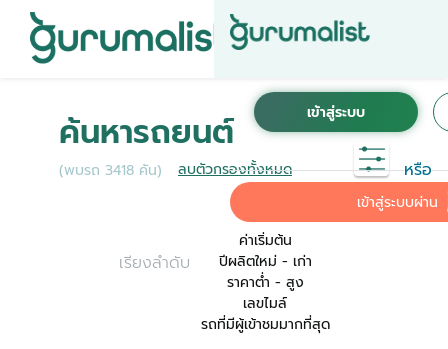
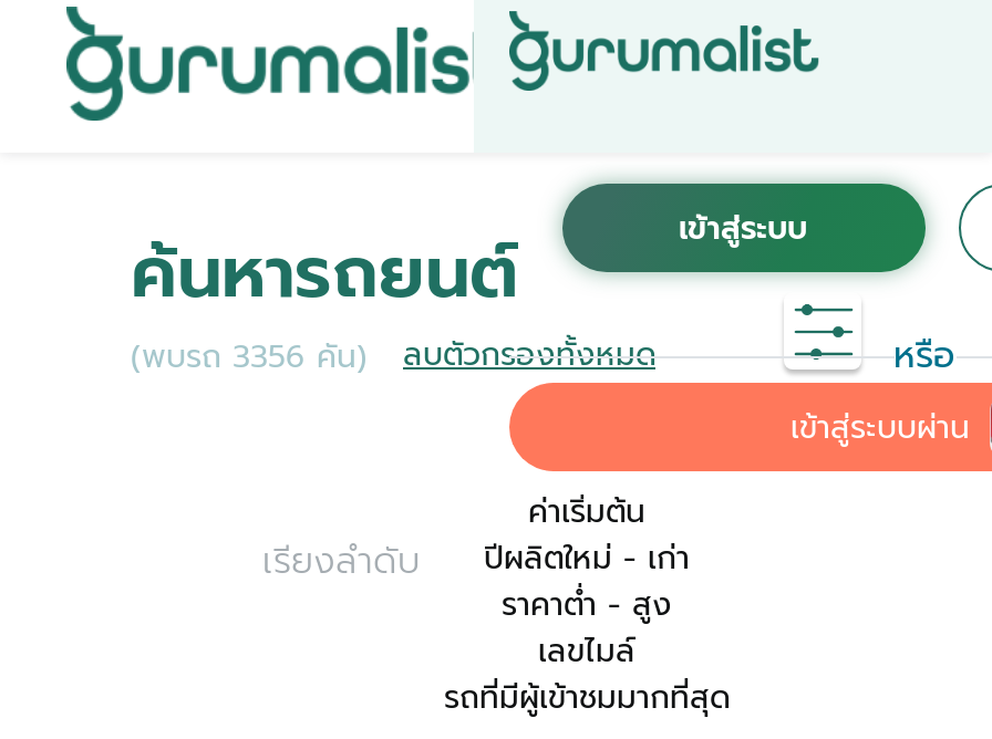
[59,160,162,181] (พบรถ 3418 คัน) -> [131,334,368,381] (พบรถ 3356 คัน)

